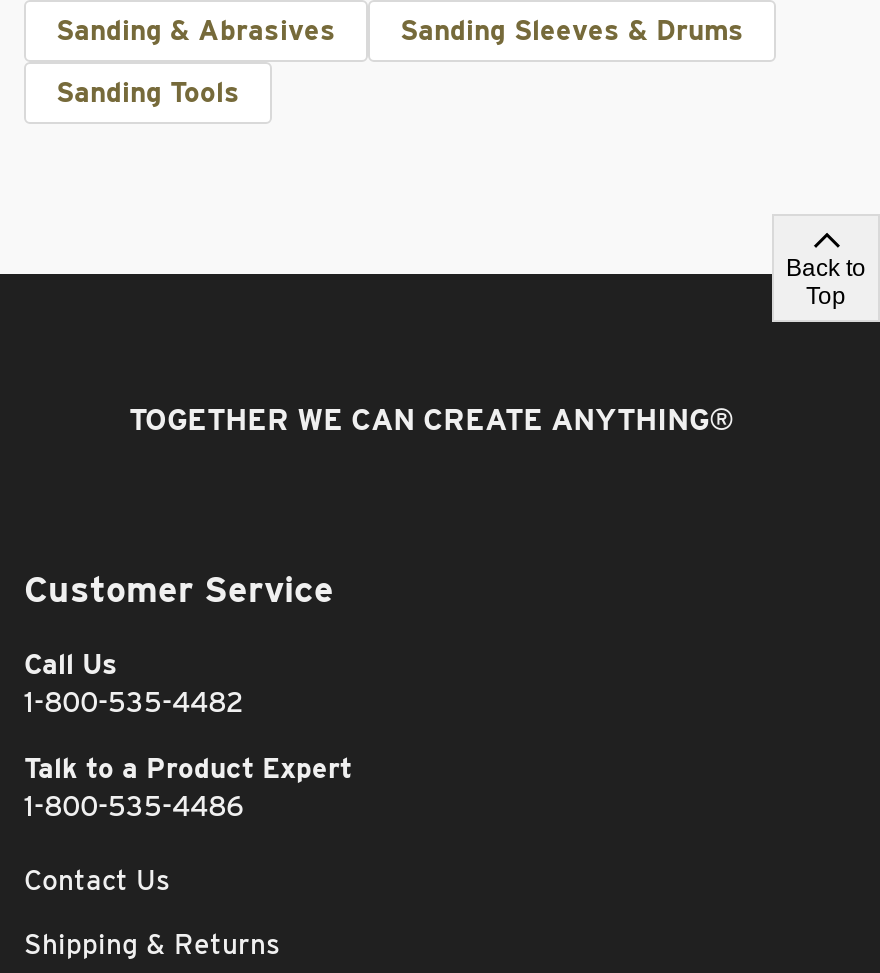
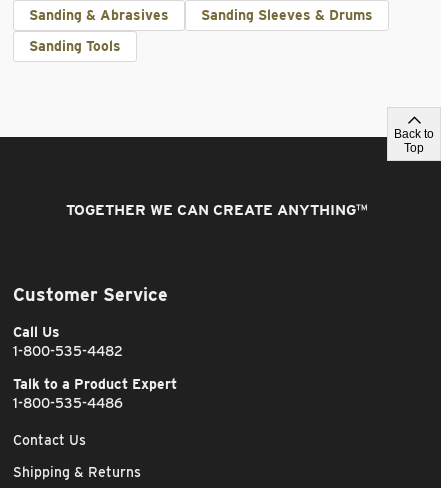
[129,403,735,439] TOGETHER WE CAN CREATE ANYTHING® -> [66,201,368,219] TOGETHER WE CAN CREATE ANYTHING™

